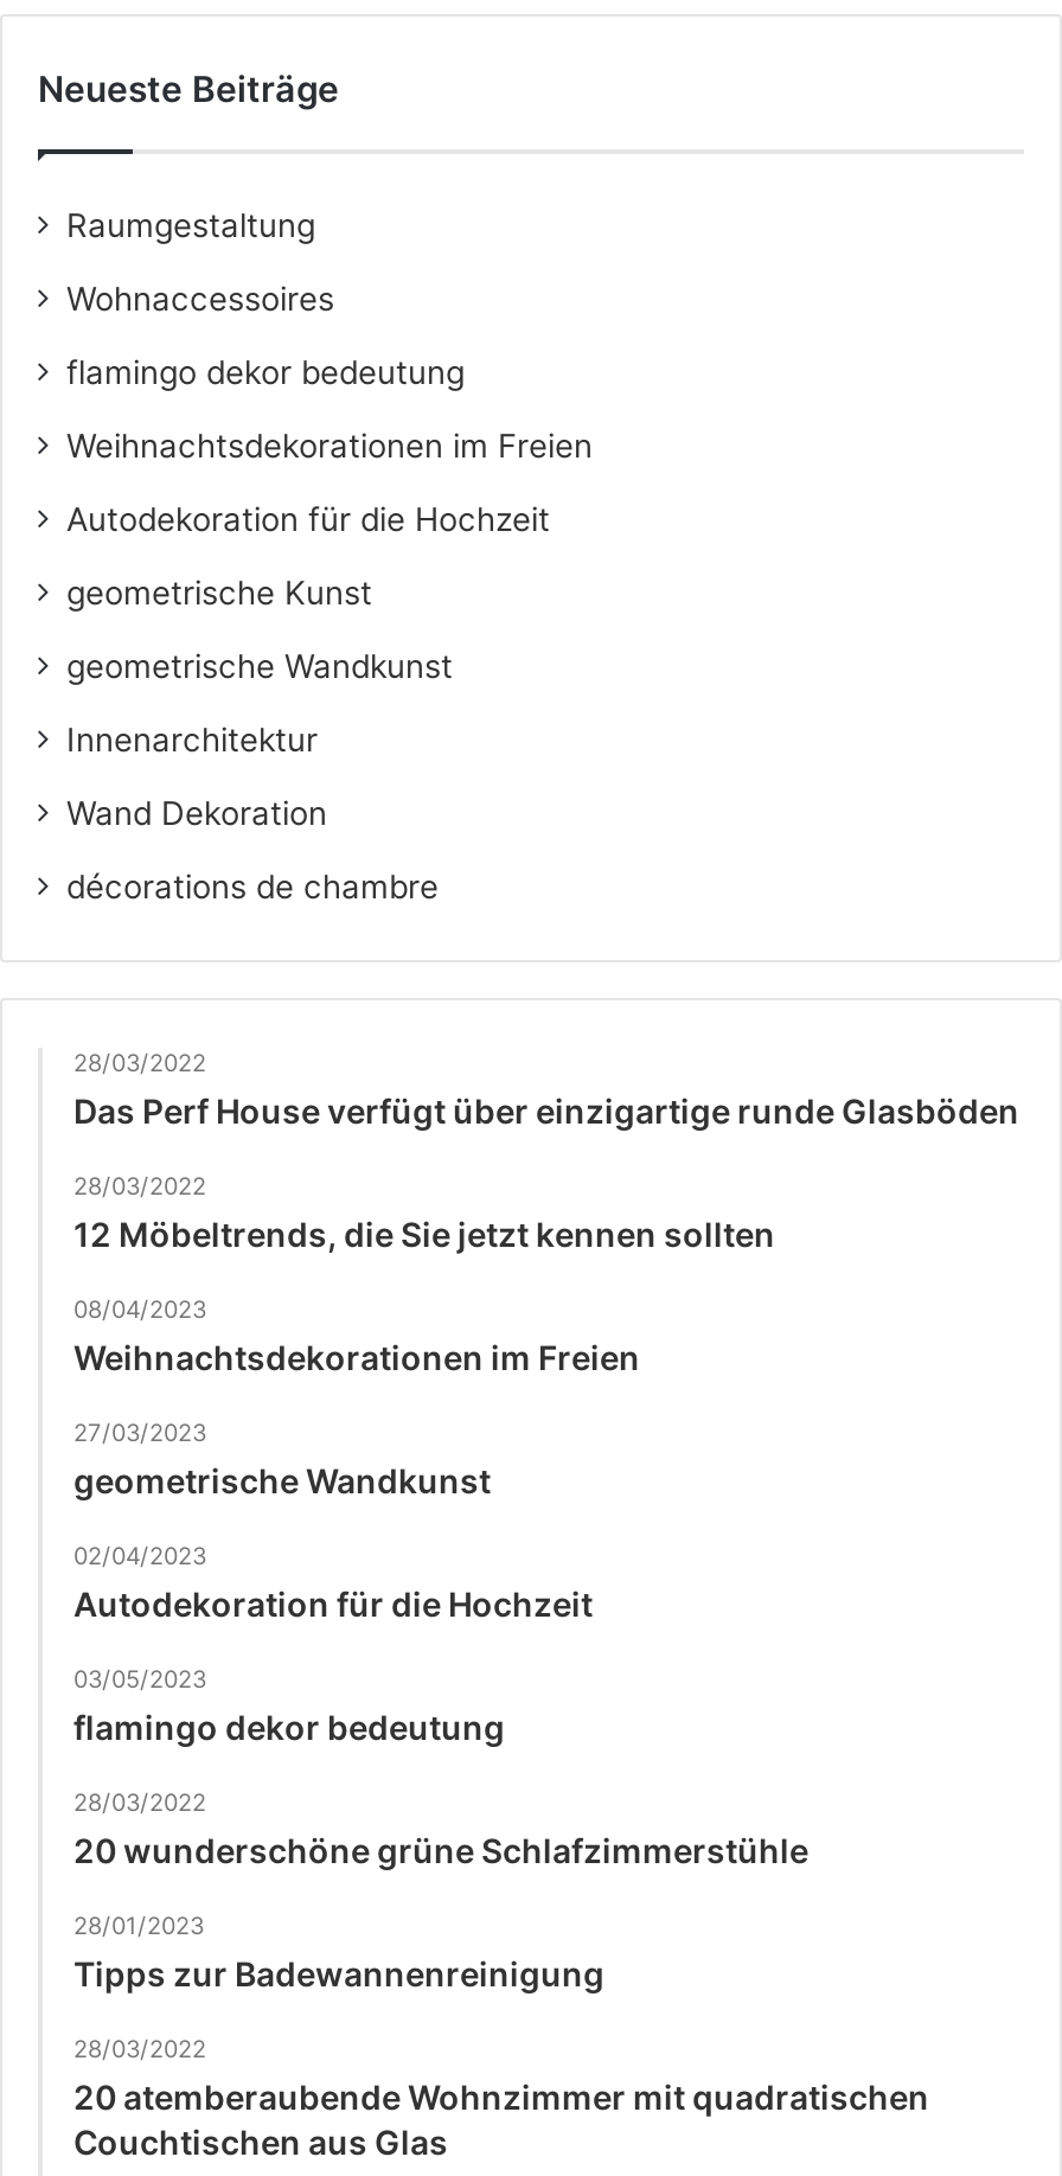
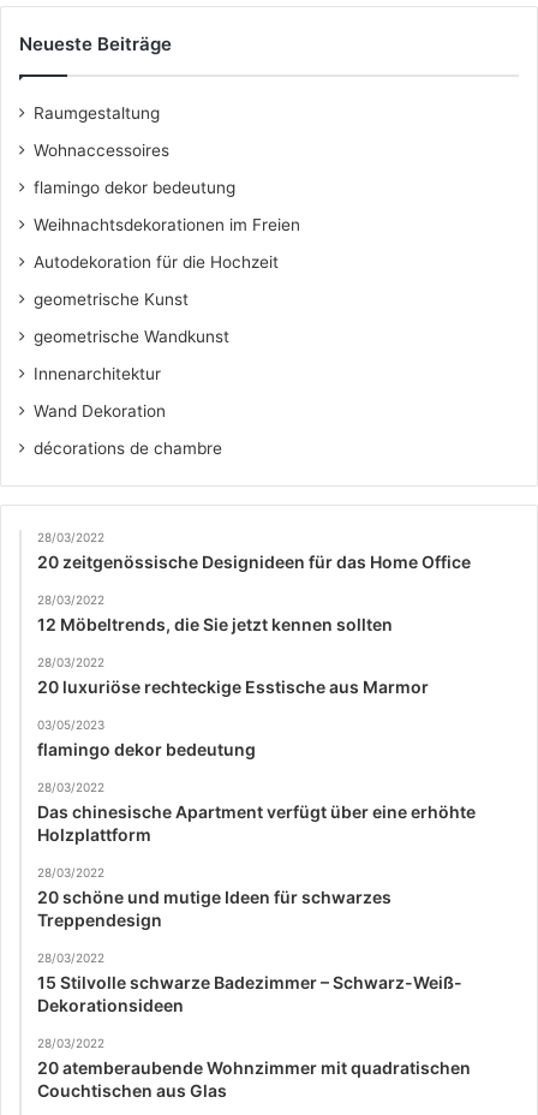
[73,1090,1019,1130] Das Perf House verfügt über einzigartige runde Glasböden -> [37,551,471,572] 20 zeitgenössische Designideen für das Home Office
[73,1294,640,1623] 08/04/2023 | Weihnachtsdekorationen im Freien | 27/03/2023 | geometrische Wandkunst | 02/04/2023 | Autodekoration für die Hochzeit -> [37,654,429,697] 28/03/2022 | 20 luxuriöse rechteckige Esstische aus Marmor
moved [73,1663,505,1815] -> [37,717,256,794]: 03/05/2023 | flamingo dekor bedeutung | 28/03/2022
[73,1829,808,1993] 20 wunderschöne grüne Schlafzimmerstühle | 28/01/2023 | Tipps zur Badewannenreinigung -> [37,801,476,1015] Das chinesische Apartment verfügt über eine erhöhte | Holzplattform | 28/03/2022 | 20 schöne und mutige Ideen für schwarzes | Treppendesign | 28/03/2022 | 15 Stilvolle schwarze Badezimmer – Schwarz-Weiß- | Dekorationsideen

